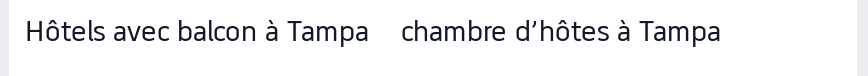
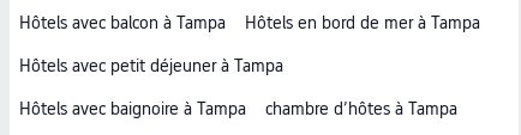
none -> [19,13,480,118] Hôtels en bord de mer à Tampa | Hôtels avec petit déjeuner à Tampa | Hôtels avec baignoire à Tampa

